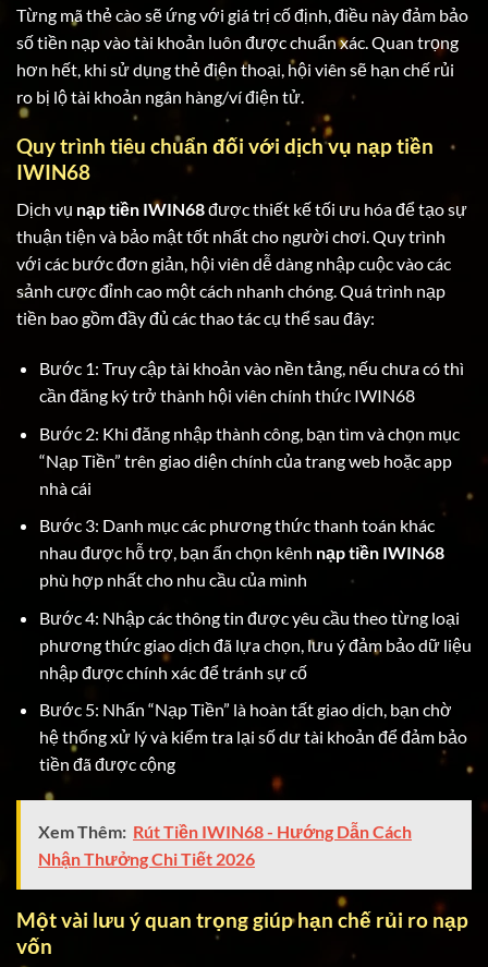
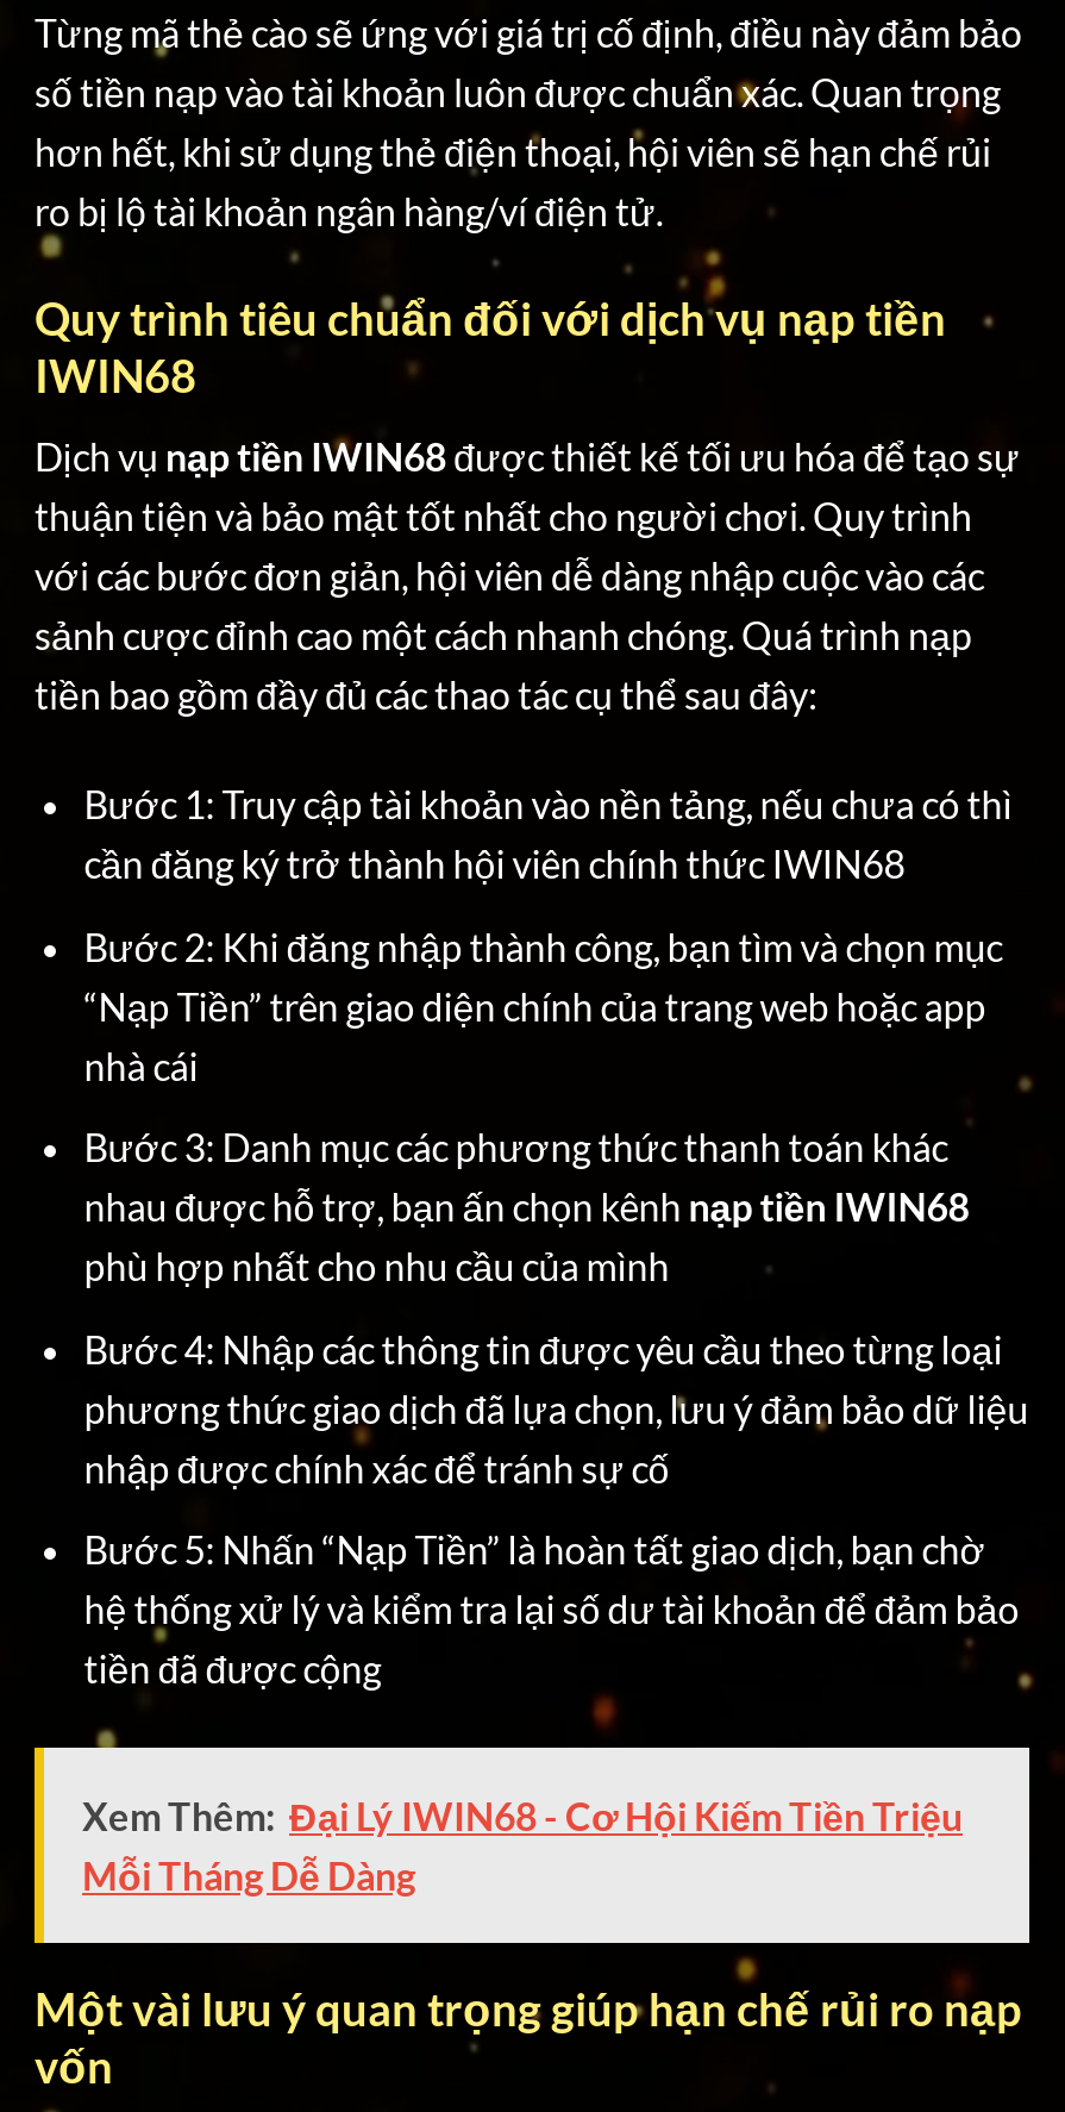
[38,821,412,869] Xem Thêm: Rút Tiền IWIN68 - Hướng Dẫn Cách | Nhận Thưởng Chi Tiết 2026 -> [82,1793,963,1898] Xem Thêm: Đại Lý IWIN68 - Cơ Hội Kiếm Tiền Triệu | Mỗi Tháng Dễ Dàng

